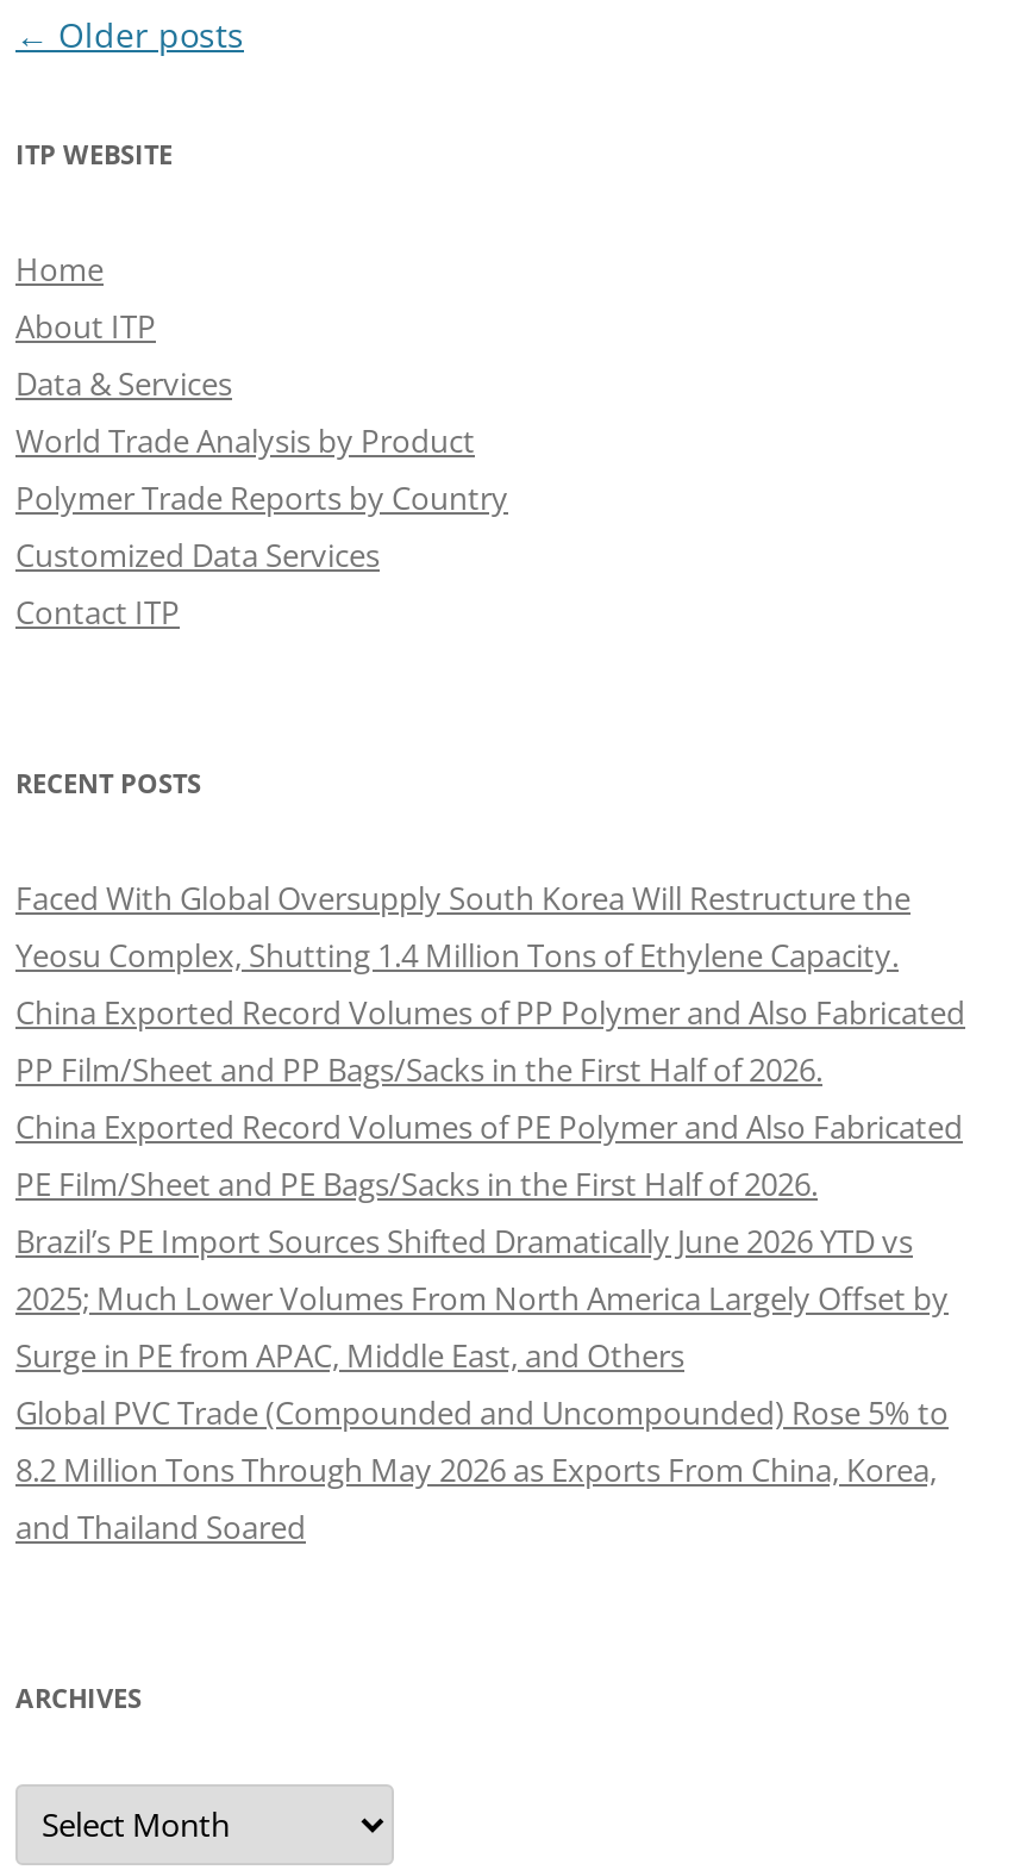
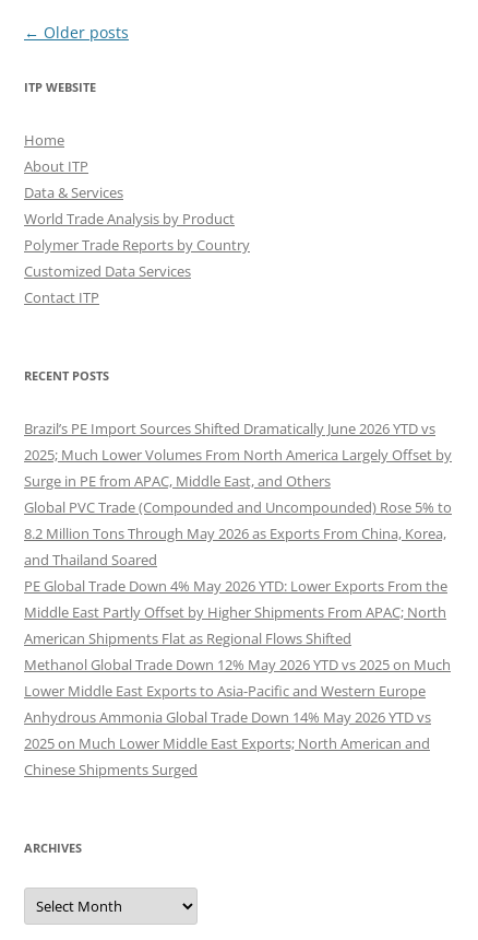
[15,877,965,1205] Faced With Global Oversupply South Korea Will Restructure the | Yeosu Complex, Shutting 1.4 Million Tons of Ethylene Capacity. | China Exported Record Volumes of PP Polymer and Also Fabricated | PP Film/Sheet and PP Bags/Sacks in the First Half of 2026. | China Exported Record Volumes of PE Polymer and Also Fabricated | PE Film/Sheet and PE Bags/Sacks in the First Half of 2026. -> none
moved [15,1220,949,1548] -> [24,419,452,570]: Brazil’s PE Import Sources Shifted Dramatically June 2026 YTD vs | 2025; Much Lower Volumes From North America Largely Offset by | Surge in PE from APAC, Middle East, and Others | Global PVC Trade (Compounded and Uncompounded) Rose 5% to | 8.2 Million Tons Through May 2026 as Exports From China, Korea, | and Thailand Soared
none -> [24,577,451,780] PE Global Trade Down 4% May 2026 YTD: Lower Exports From the | Middle East Partly Offset by Higher Shipments From APAC; North | American Shipments Flat as Regional Flows Shifted | Methanol Global Trade Down 12% May 2026 YTD vs 2025 on Much | Lower Middle East Exports to Asia-Pacific and Western Europe | Anhydrous Ammonia Global Trade Down 14% May 2026 YTD vs | 2025 on Much Lower Middle East Exports; North American and | Chinese Shipments Surged

